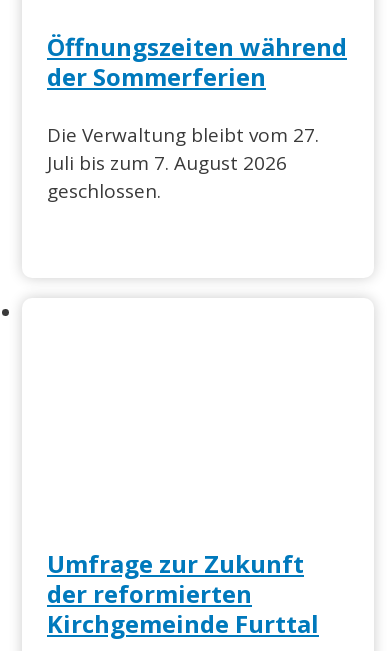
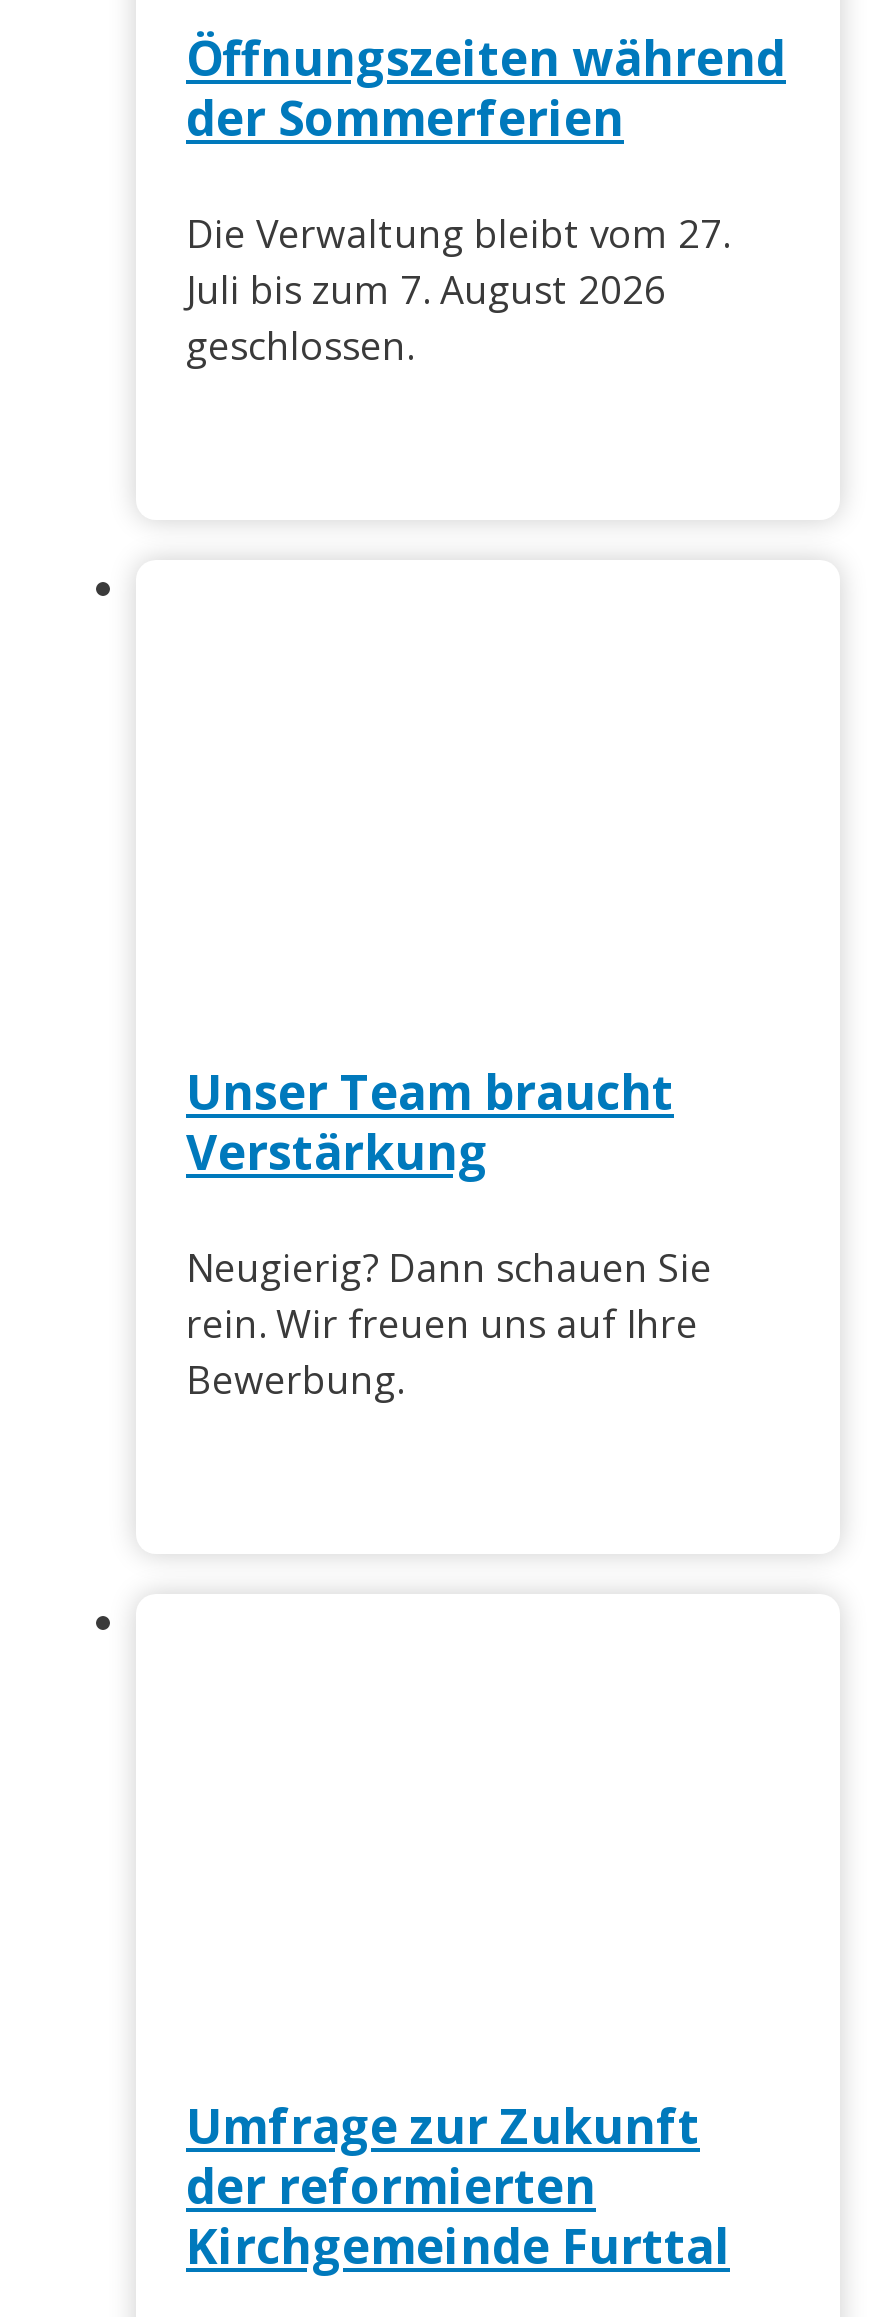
none -> [186,1058,712,1406] Unser Team braucht | Verstärkung | Neugierig? Dann schauen Sie | rein. Wir freuen uns auf Ihre | Bewerbung.

